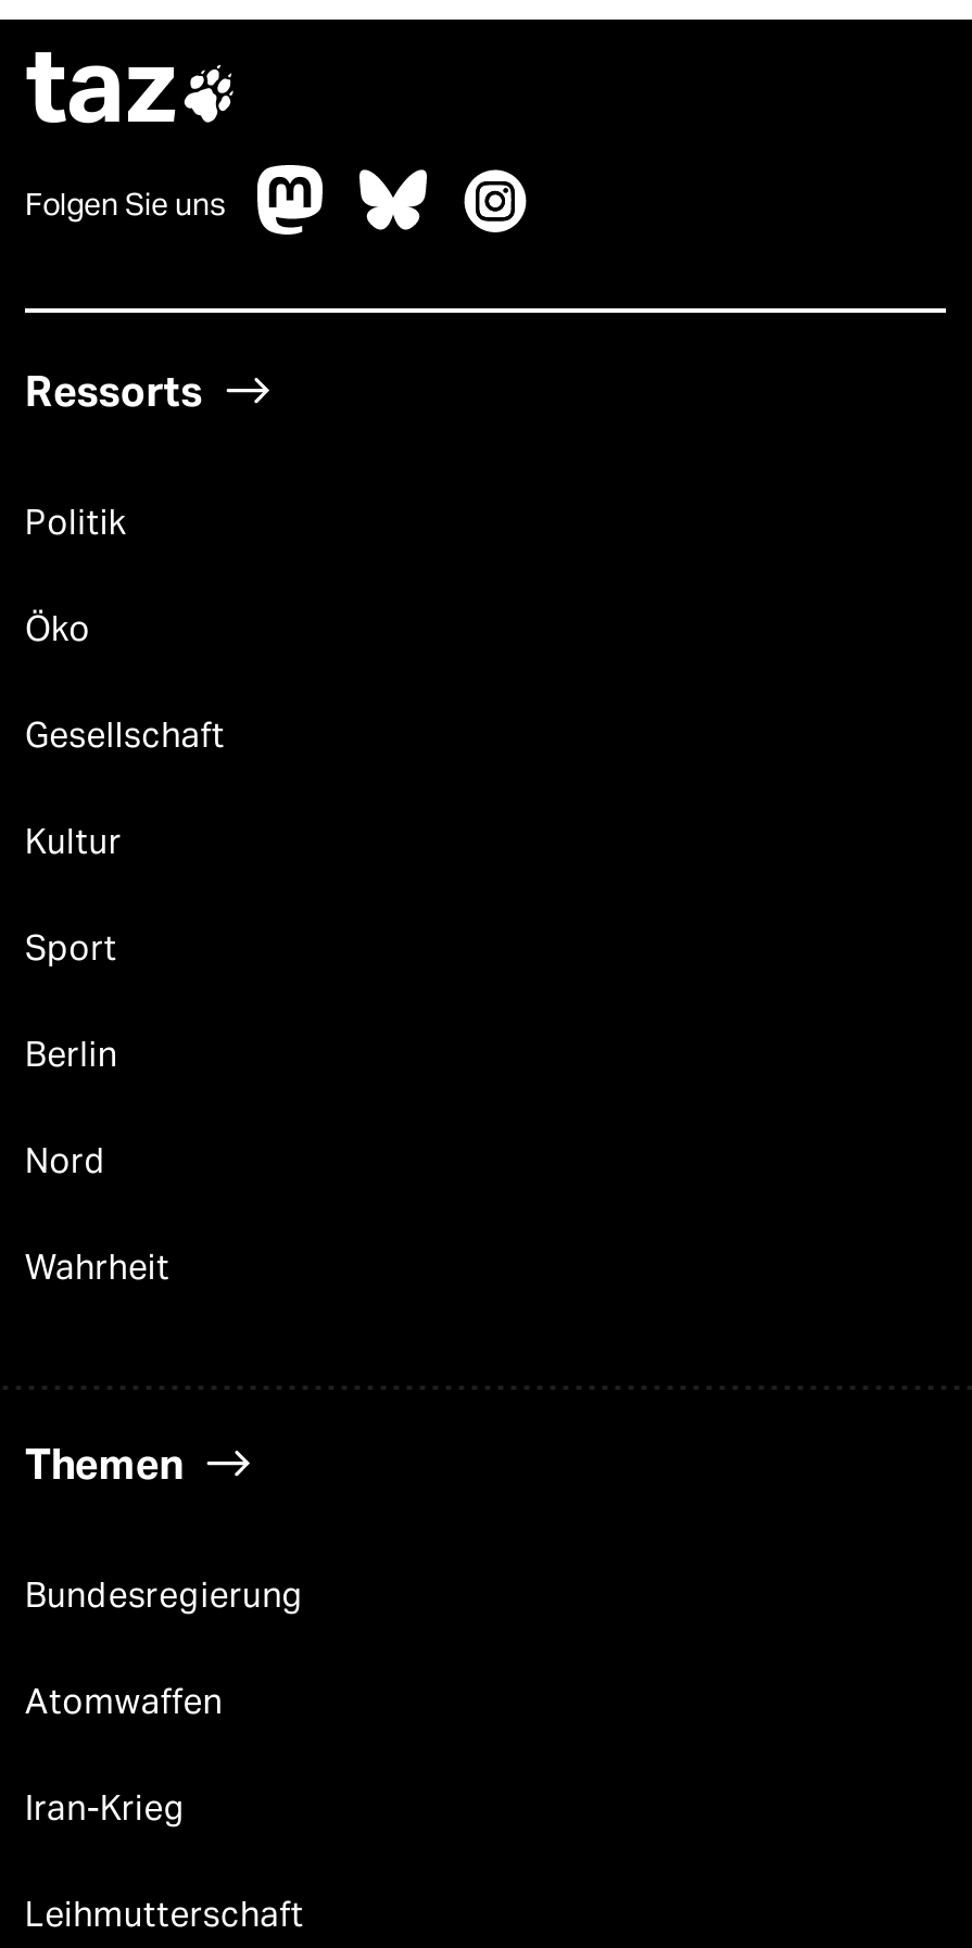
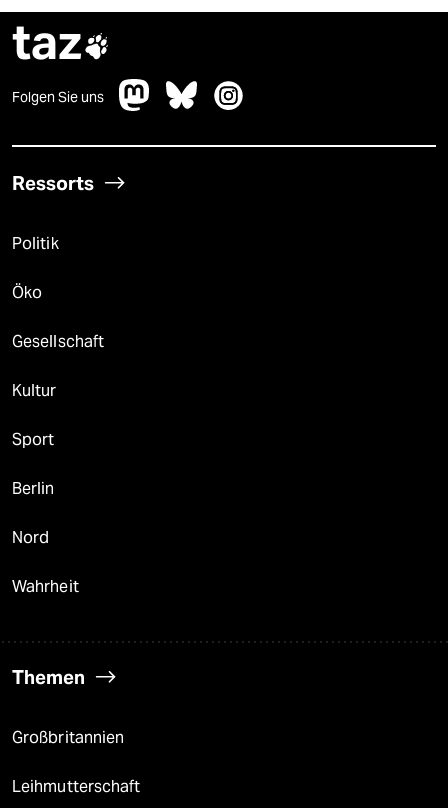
[25,1575,304,1829] Bundesregierung | Atomwaffen | Iran-Krieg -> [12,728,124,747] Großbritannien

